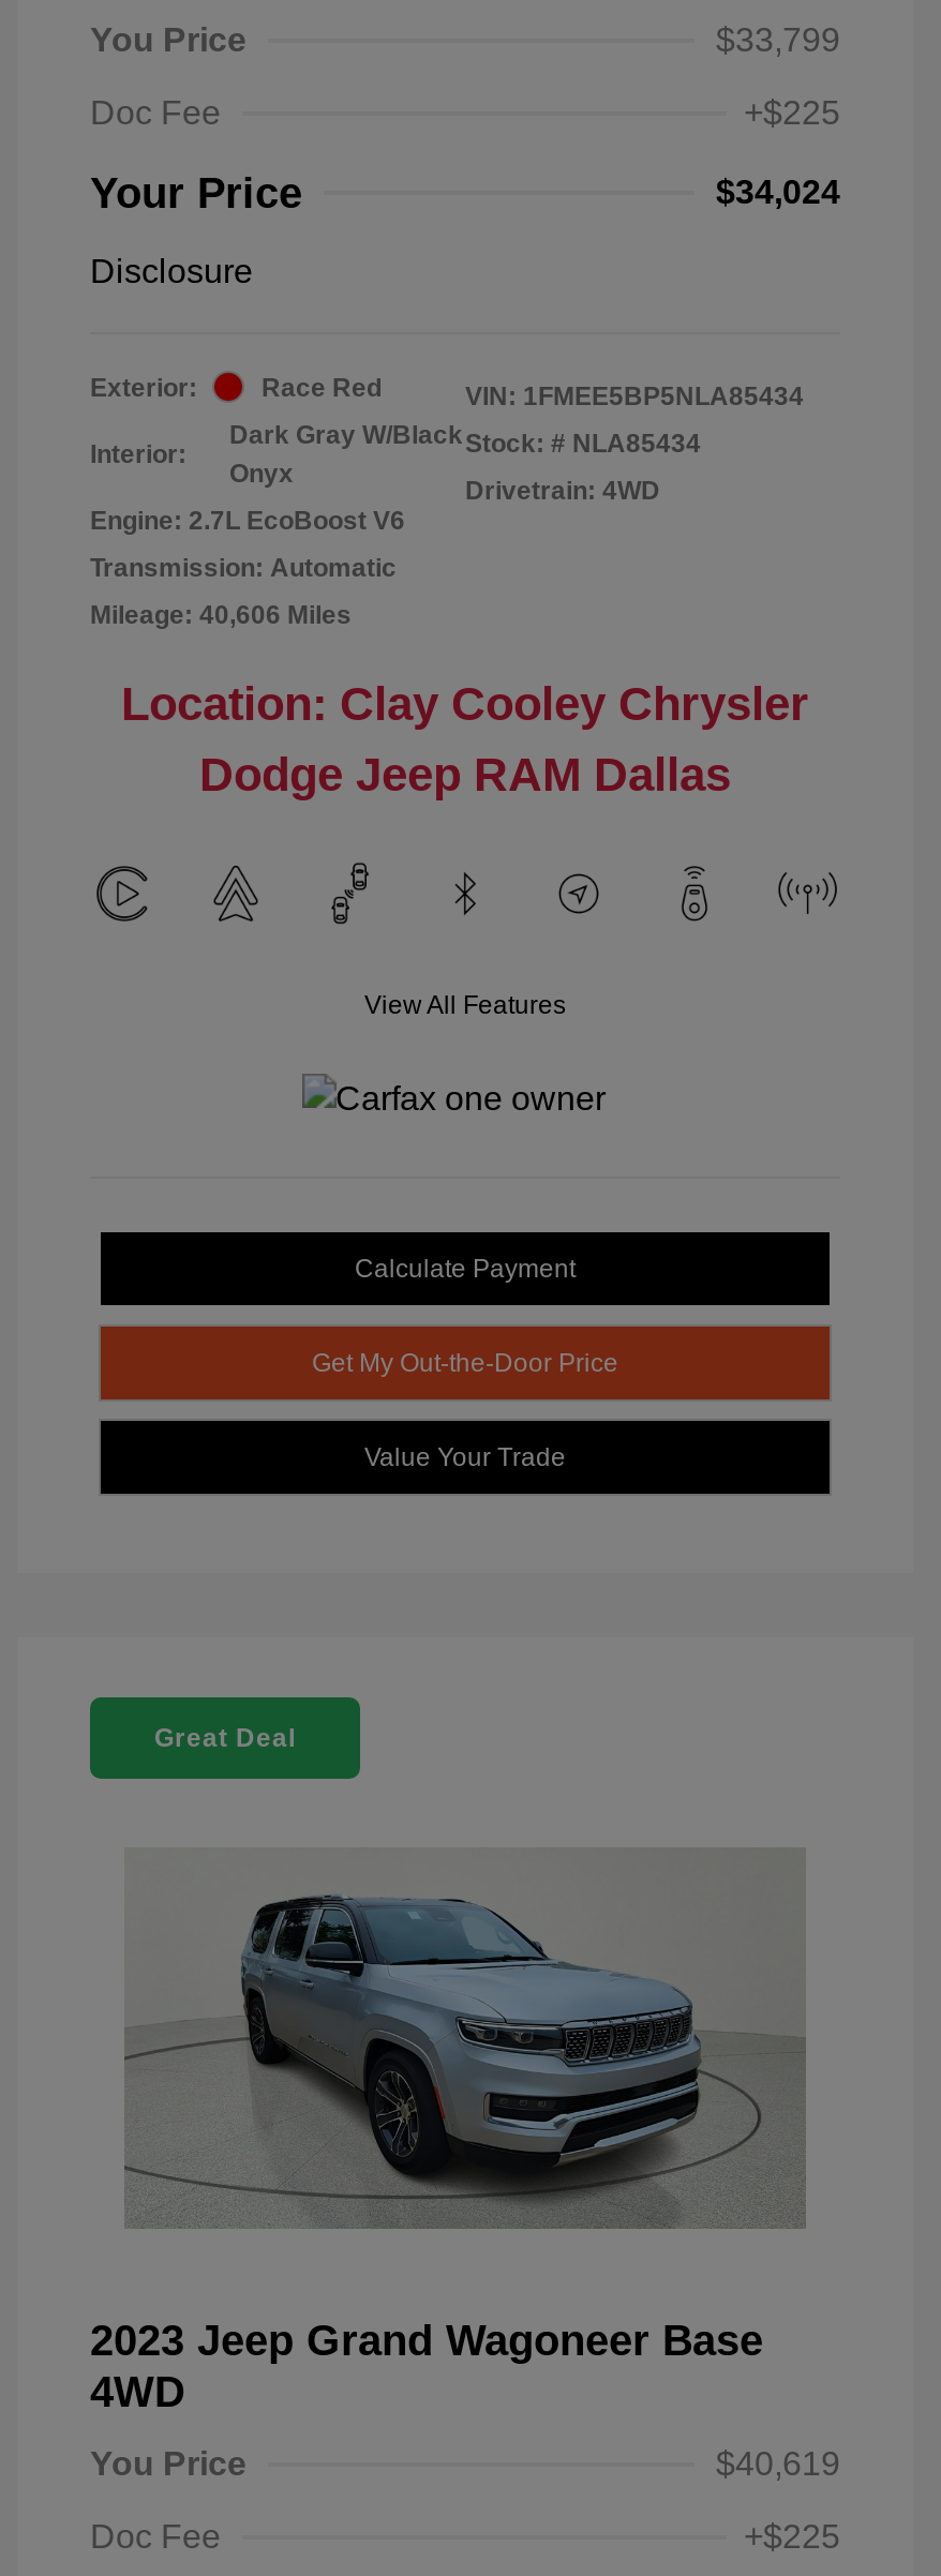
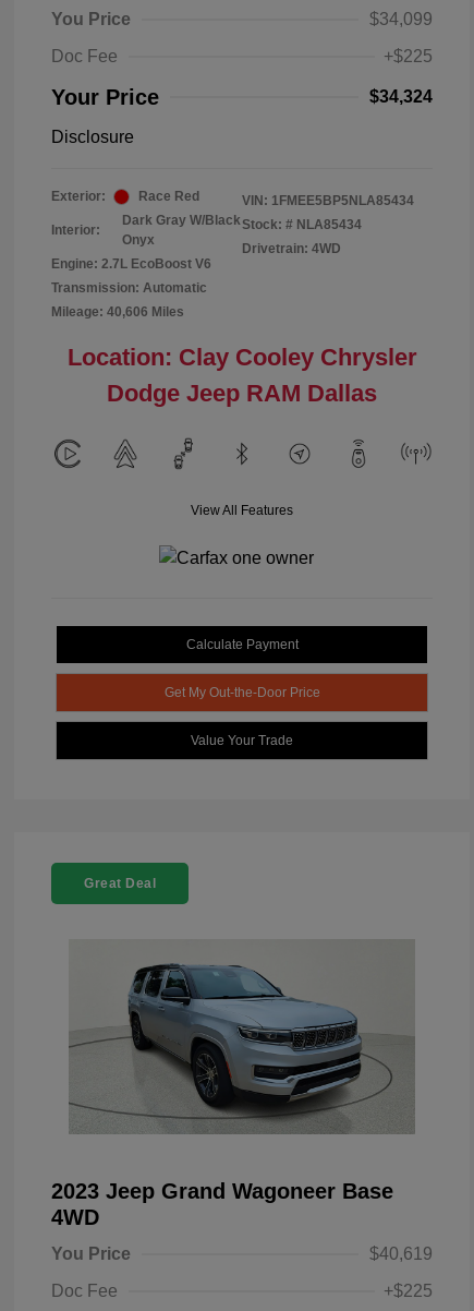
[716,20,840,57] $33,799 -> [369,10,433,29] $34,099
[716,172,840,209] $34,024 -> [369,88,433,106] $34,324

